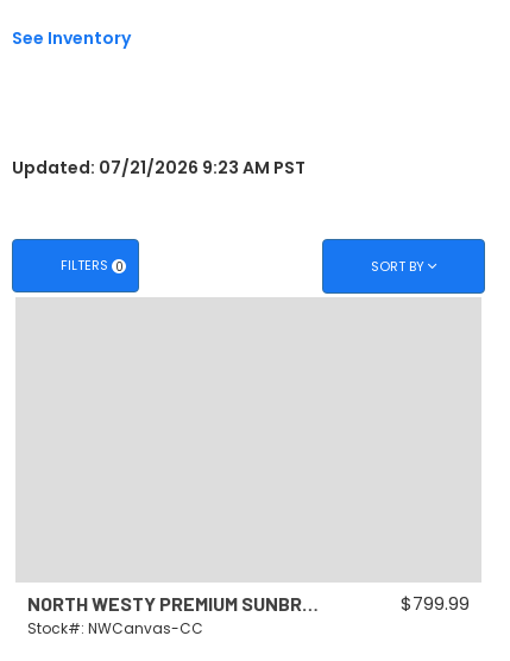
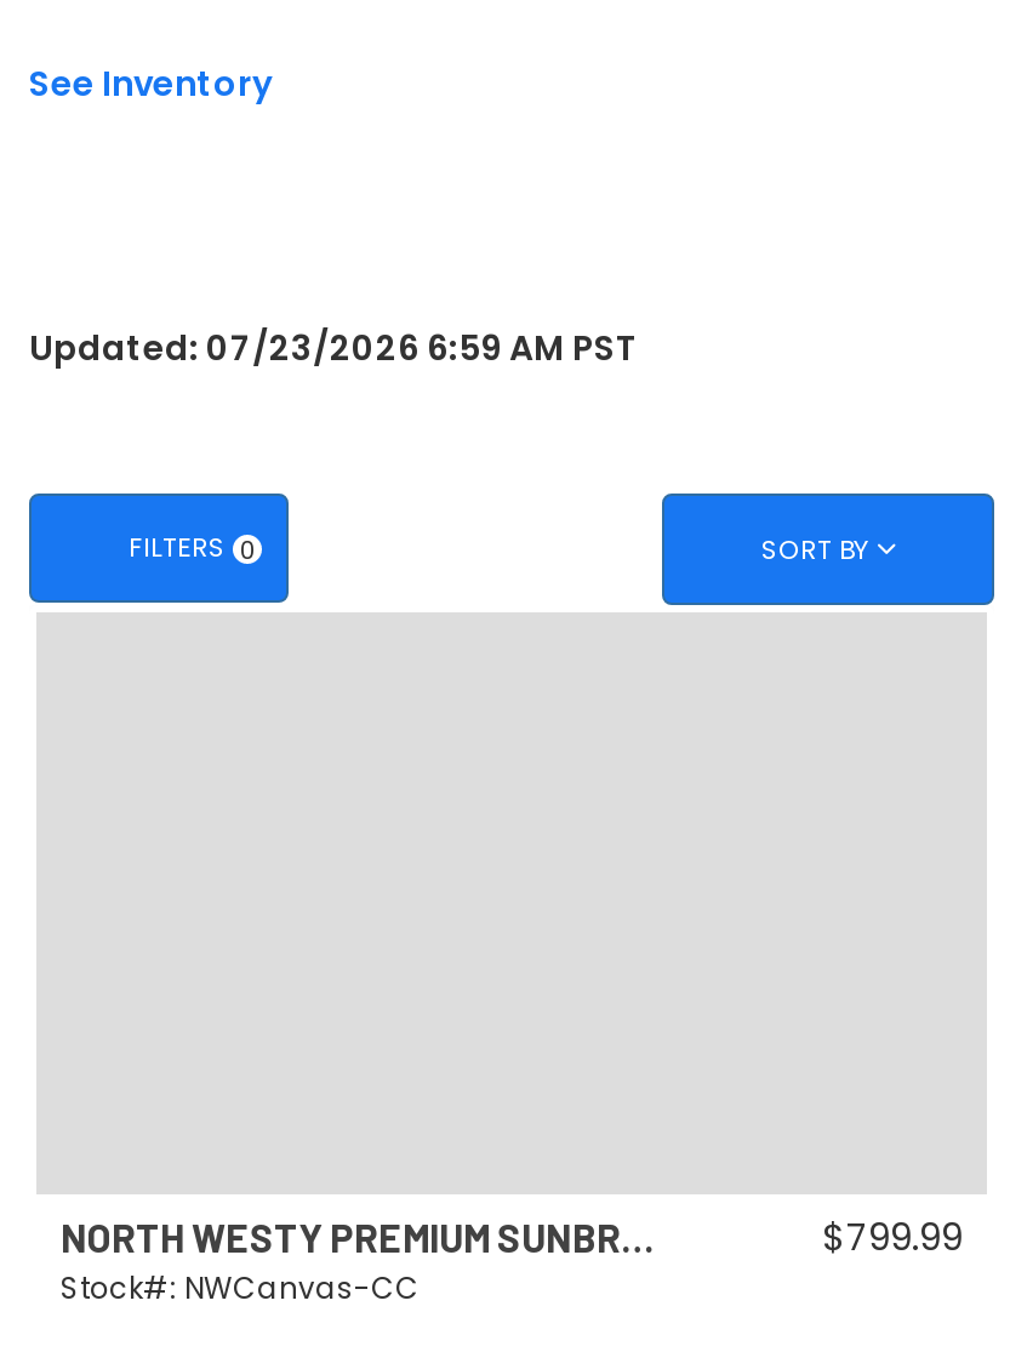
[12,156,306,180] Updated: 07/21/2026 9:23 AM PST -> [29,324,638,372] Updated: 07/23/2026 6:59 AM PST

